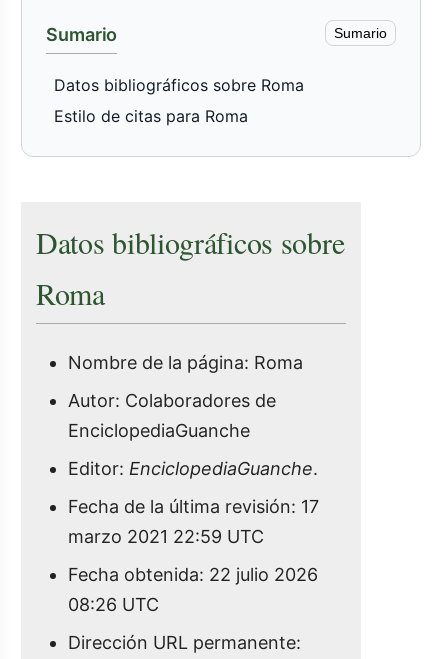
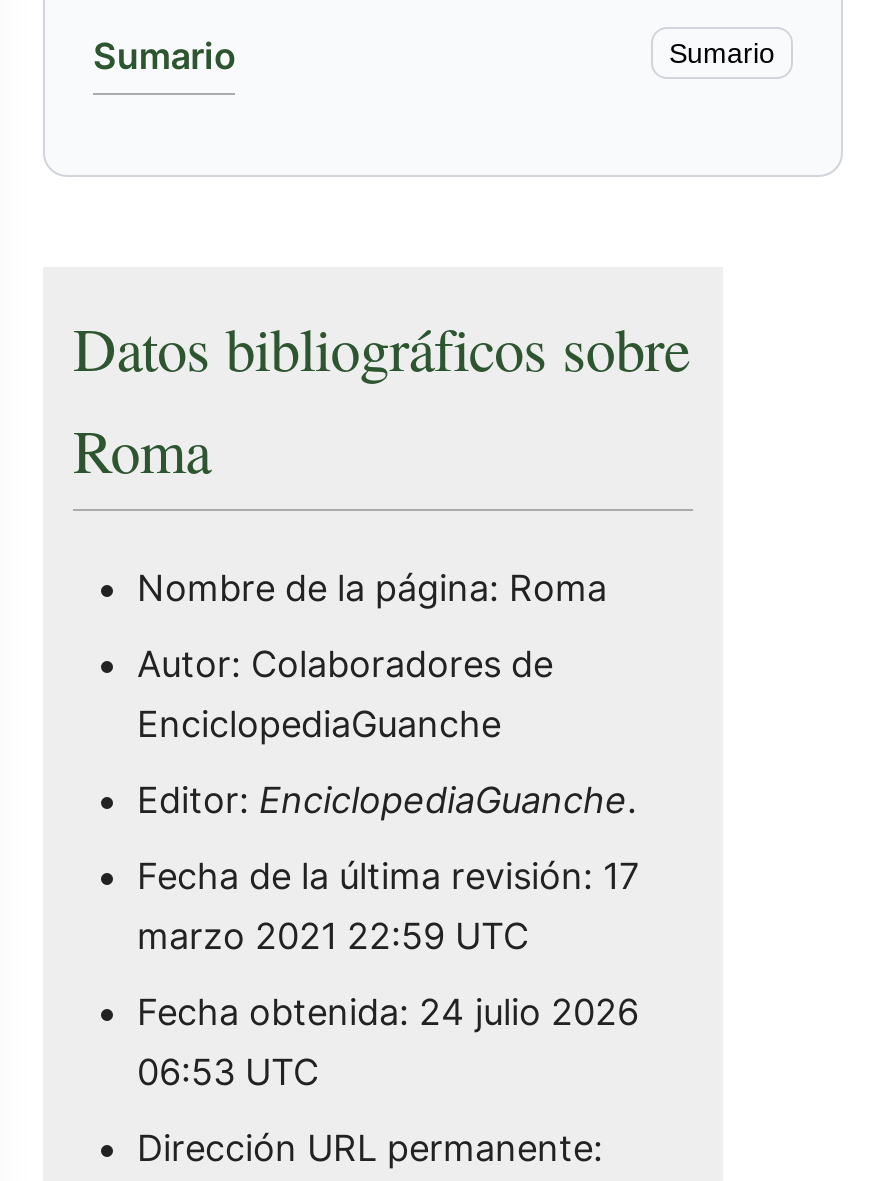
[54,75,304,126] Datos bibliográficos sobre Roma | Estilo de citas para Roma -> none
[68,564,318,585] Fecha obtenida: 22 julio 2026 -> [137,991,639,1033] Fecha obtenida: 24 julio 2026
[68,594,159,615] 08:26 UTC -> [137,1051,319,1093] 06:53 UTC

